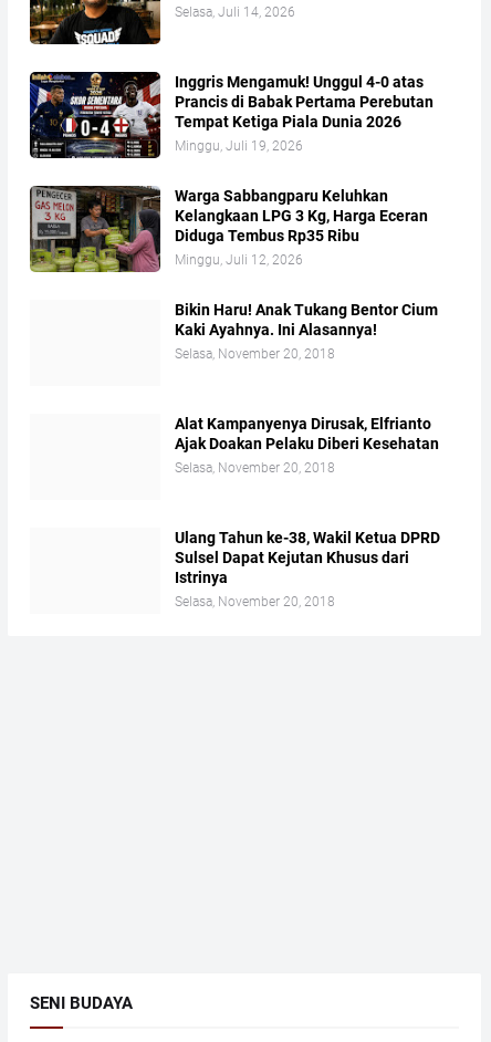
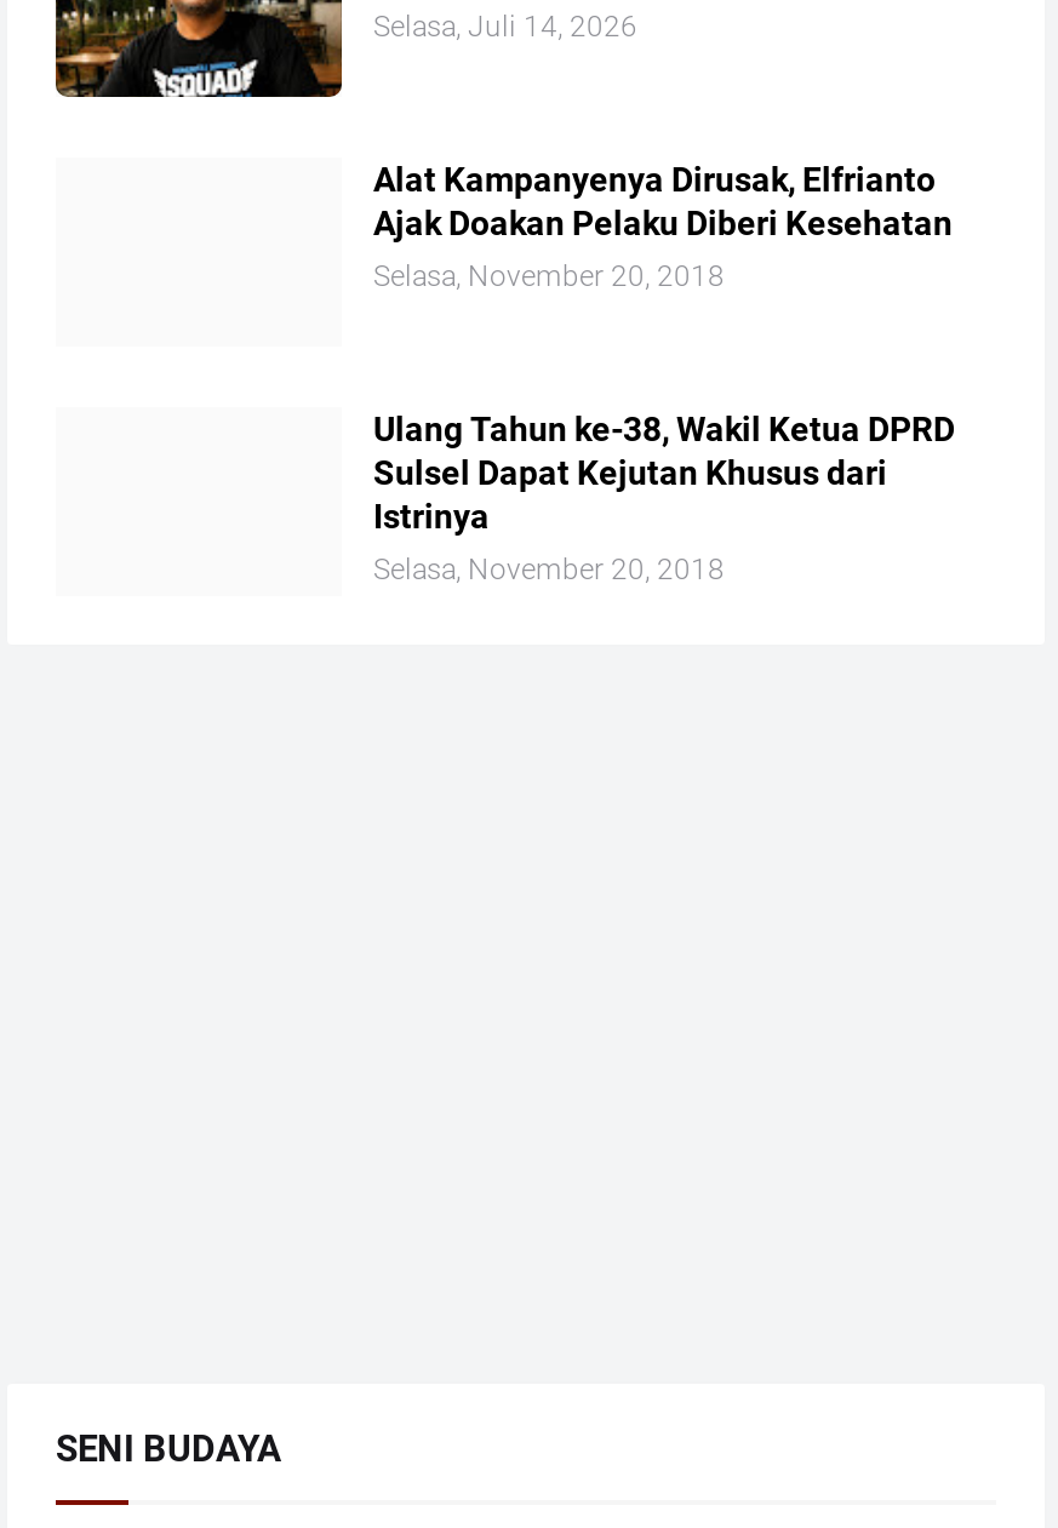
[29,71,438,362] [image] | Inggris Mengamuk! Unggul 4-0 atas | Prancis di Babak Pertama Perebutan | Tempat Ketiga Piala Dunia 2026 | Minggu, Juli 19, 2026 | Warga Sabbangparu Keluhkan | Kelangkaan LPG 3 Kg, Harga Eceran | Diduga Tembus Rp35 Ribu | Minggu, Juli 12, 2026 | Bikin Haru! Anak Tukang Bentor Cium | Kaki Ayahnya. Ini Alasannya! | Selasa, November 20, 2018 -> none
[29,185,159,273] [image] -> none

